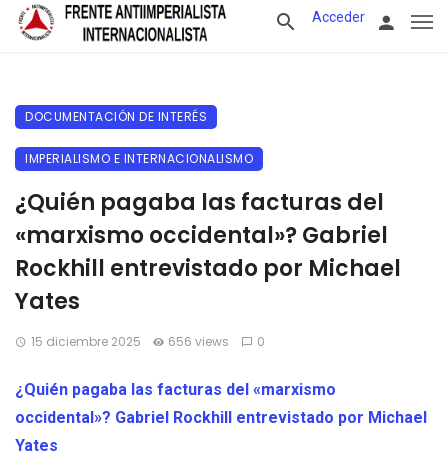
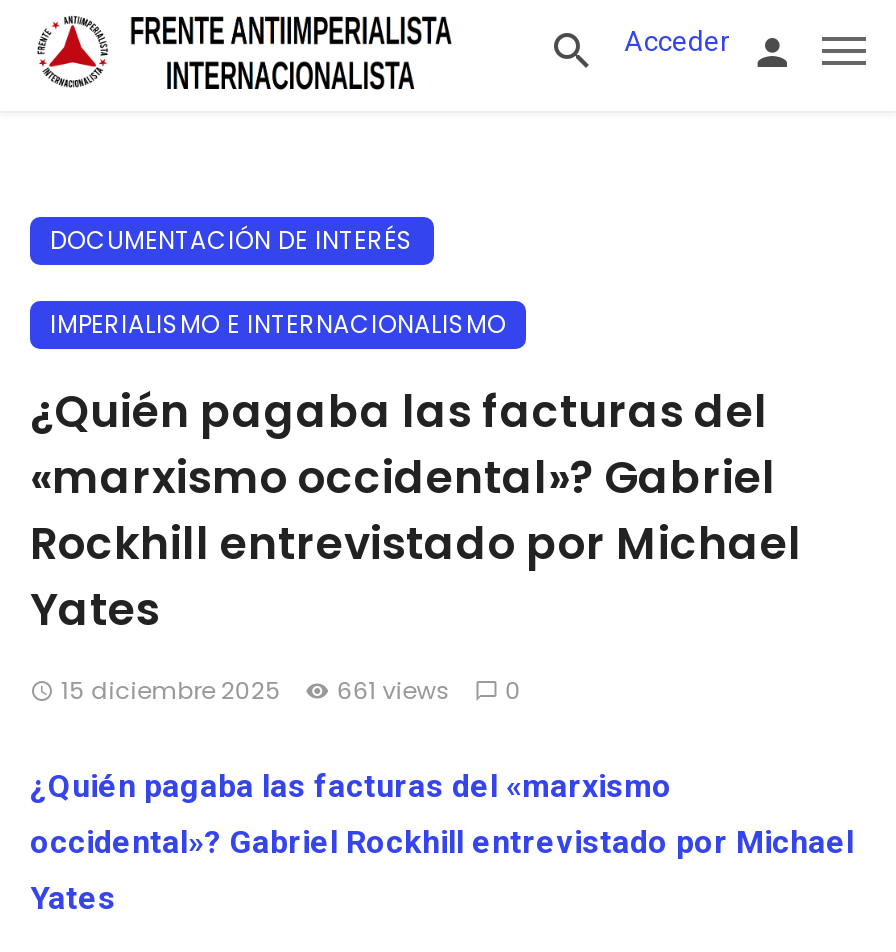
[31,333,265,350] 15 diciembre 2025 656 views 0 -> [61,673,522,707] 15 diciembre 2025 661 views 0

